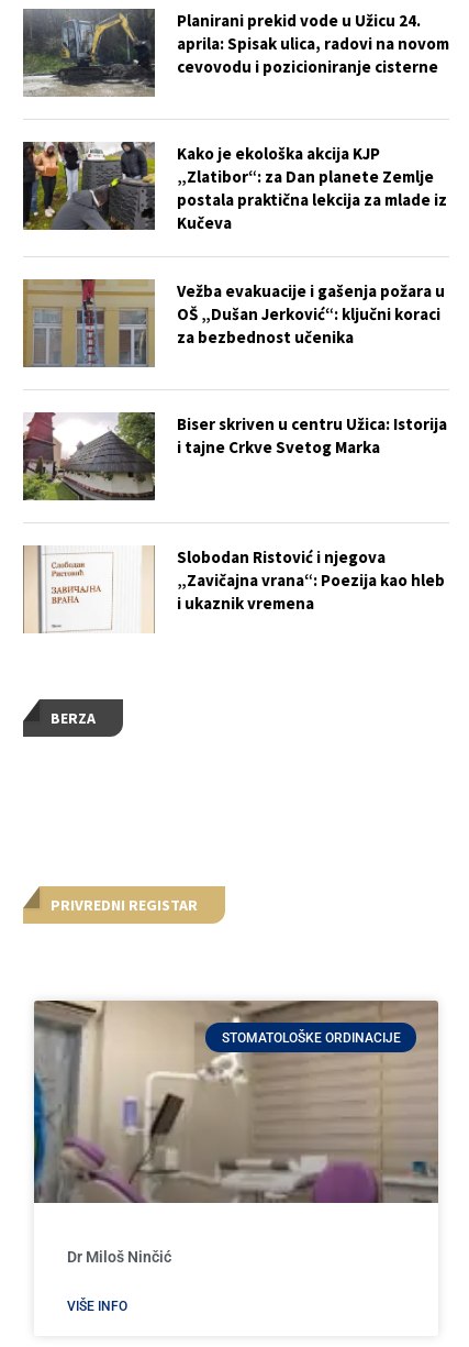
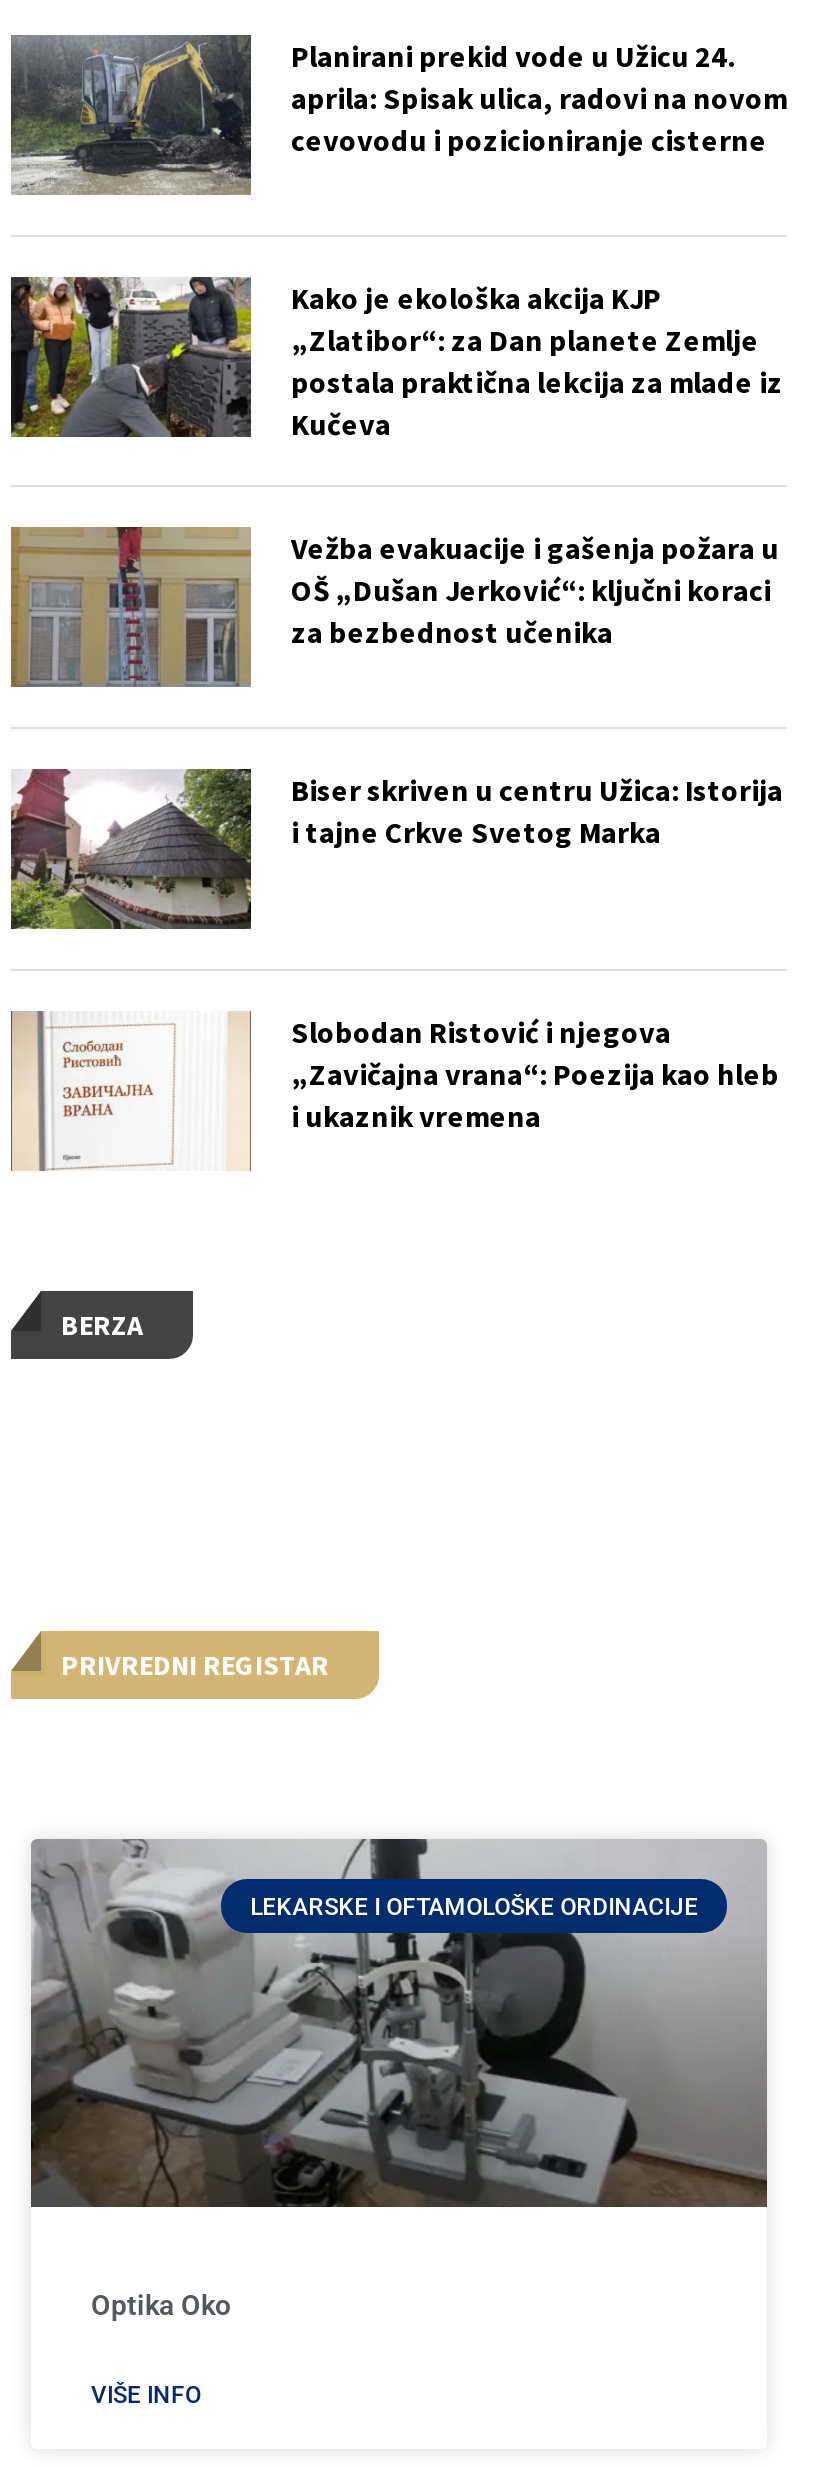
[33,1000,438,1204] [image] | STOMATOLOŠKE ORDINACIJE -> [29,1837,765,2209] [image] | LEKARSKE I OFTAMOLOŠKE ORDINACIJE
[67,1248,171,1266] Dr Miloš Ninčić -> [91,2290,231,2322] Optika Oko

